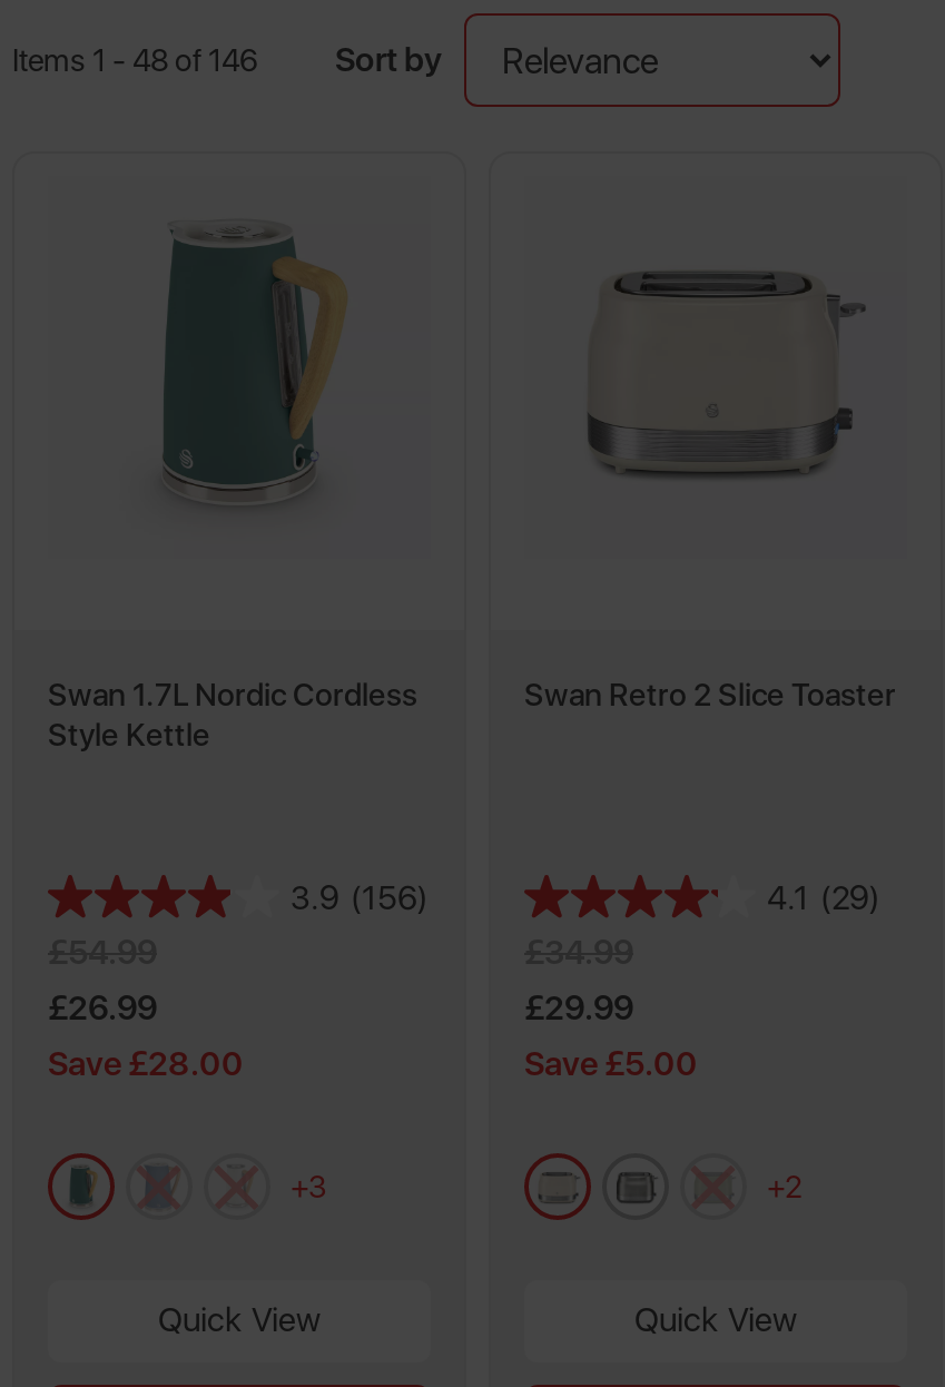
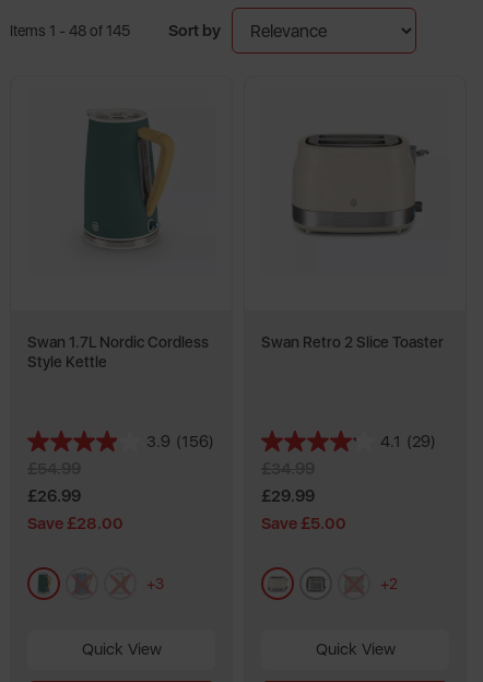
[12,43,257,78] Items 1 - 48 of 146 -> [10,22,130,39] Items 1 - 48 of 145

